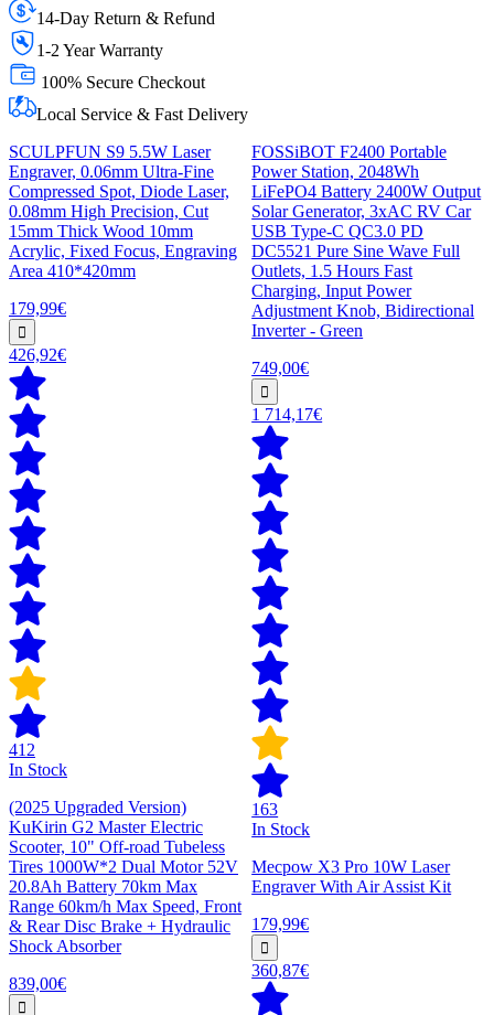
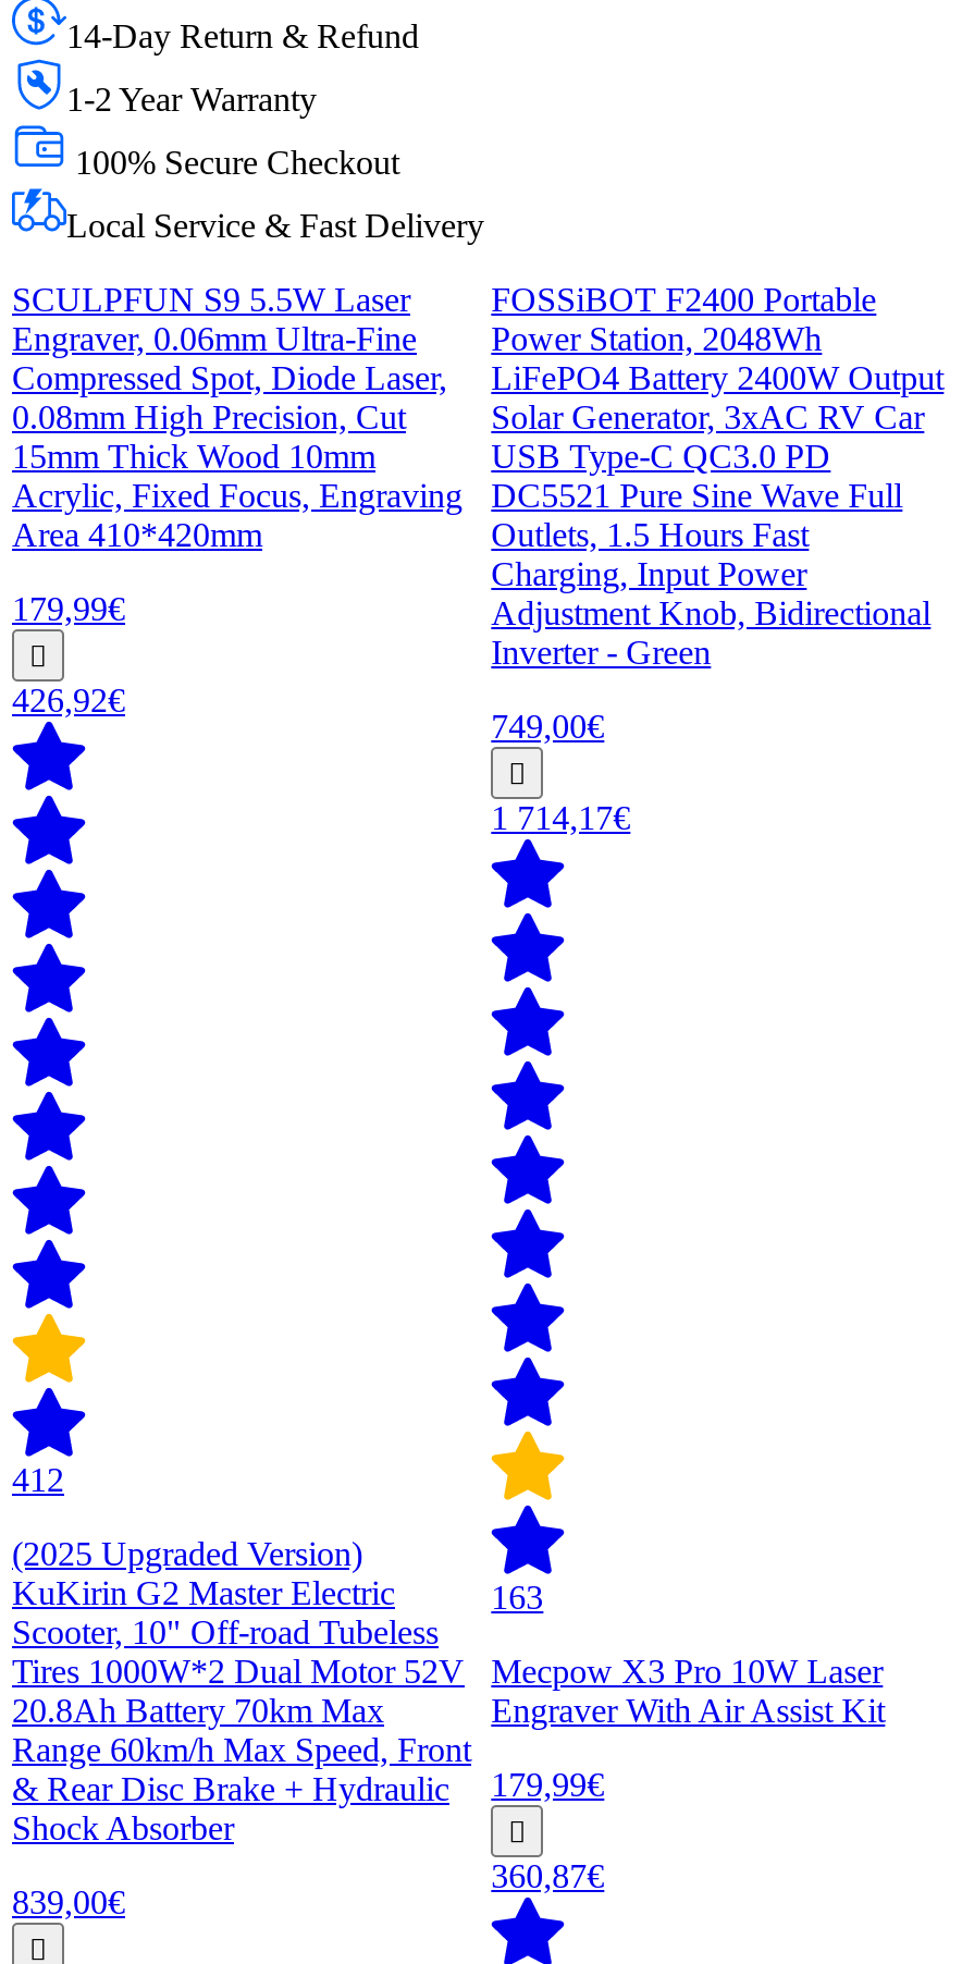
[9,760,67,779] In Stock -> none
[252,820,310,838] In Stock -> none

